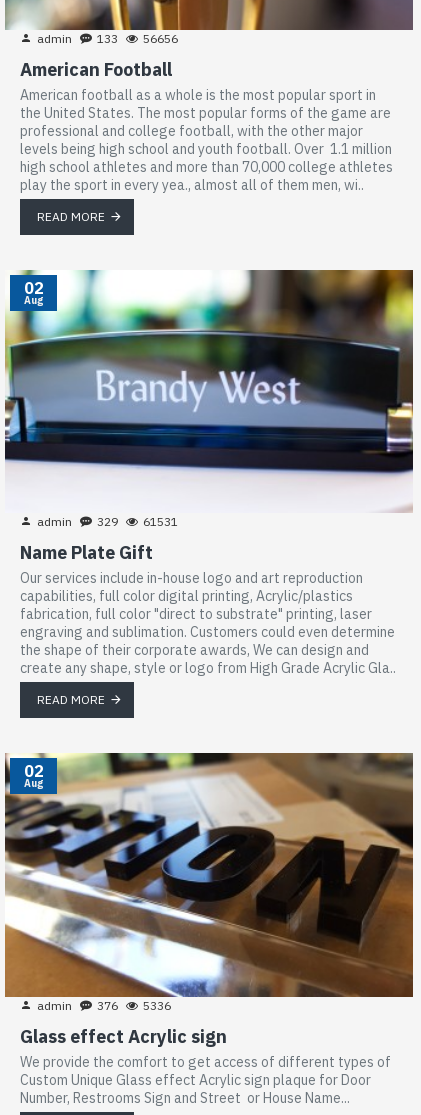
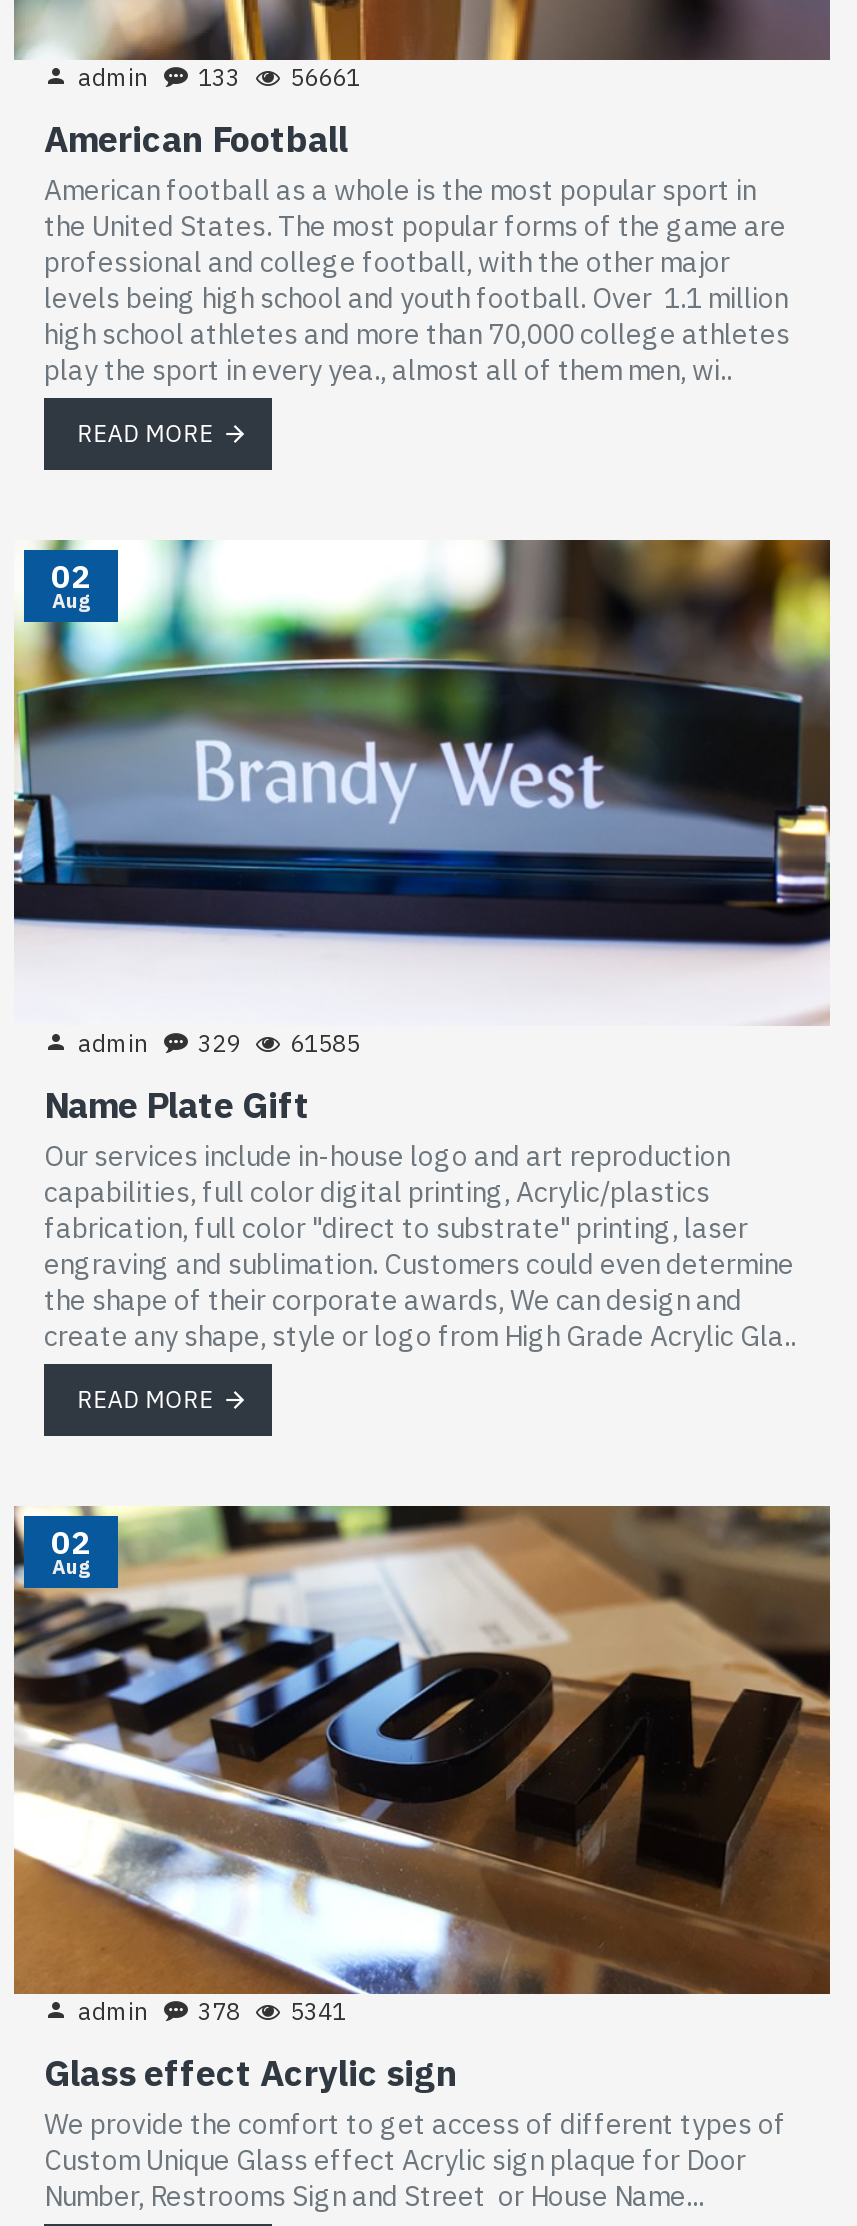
[37,31,178,46] admin 133 56656 -> [78,61,360,91] admin 133 56661
[37,514,178,529] admin 329 61531 -> [78,1028,360,1058] admin 329 61585
[97,998,118,1013] 376 -> [198,1995,240,2025] 378
[143,998,171,1013] 5336 -> [290,1995,346,2025] 5341

